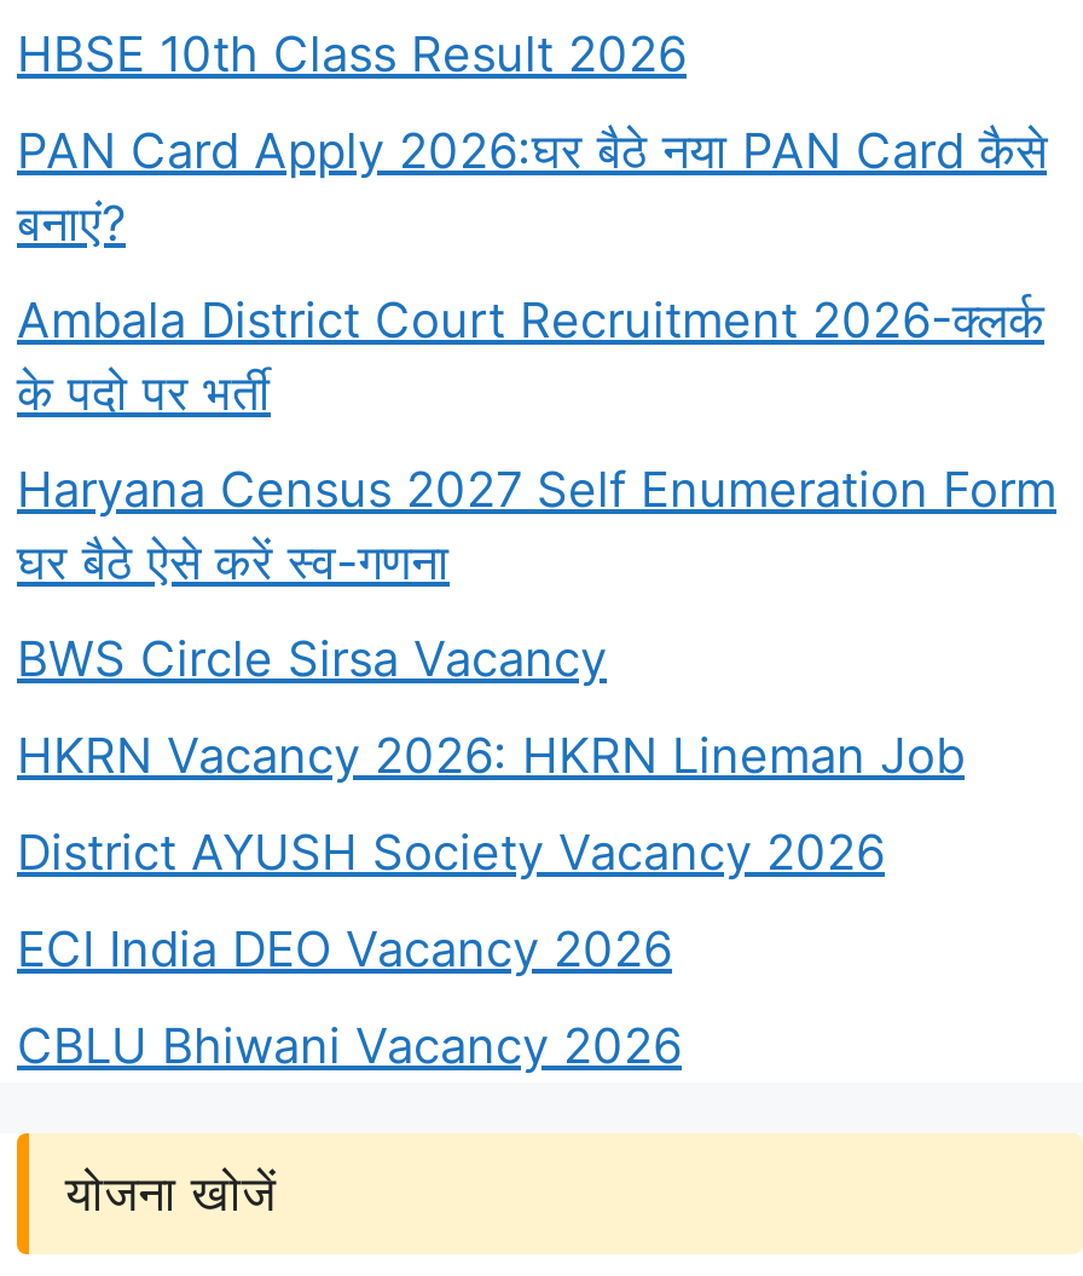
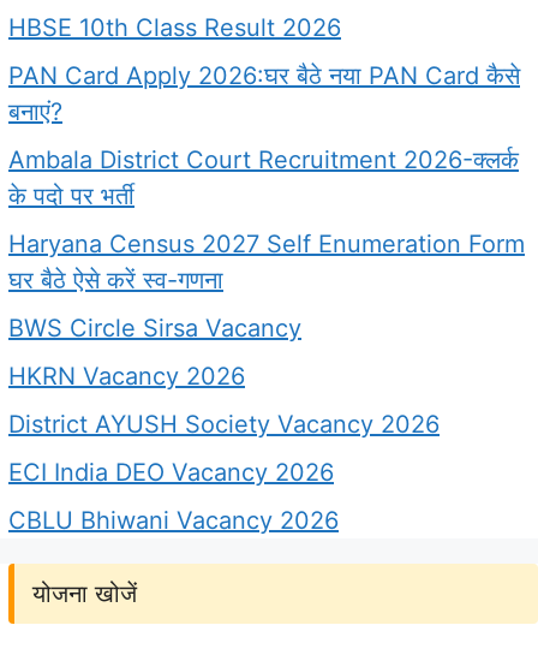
[17,726,965,784] HKRN Vacancy 2026: HKRN Lineman Job -> [8,361,245,390] HKRN Vacancy 2026

